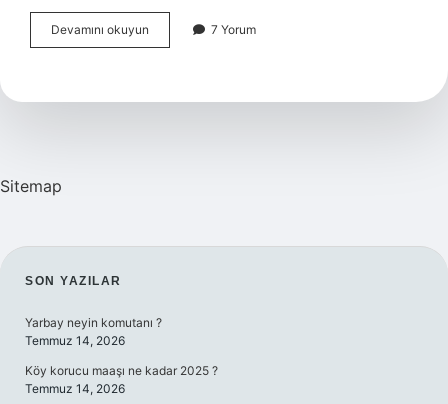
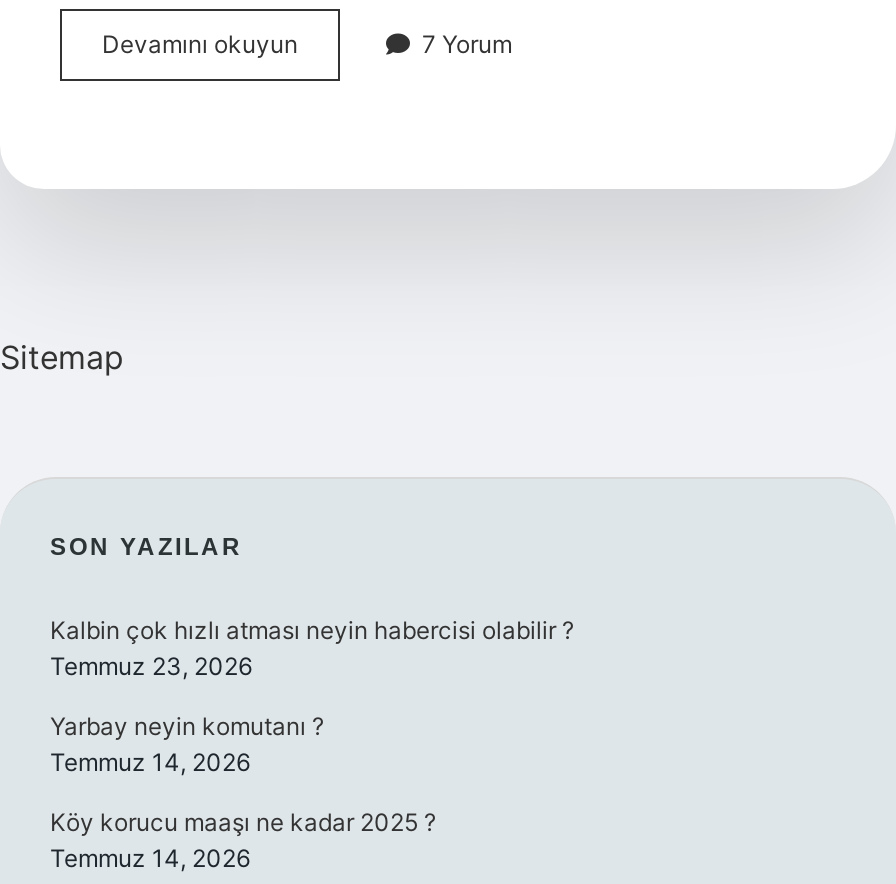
none -> [50,615,574,681] Kalbin çok hızlı atması neyin habercisi olabilir ? | Temmuz 23, 2026

